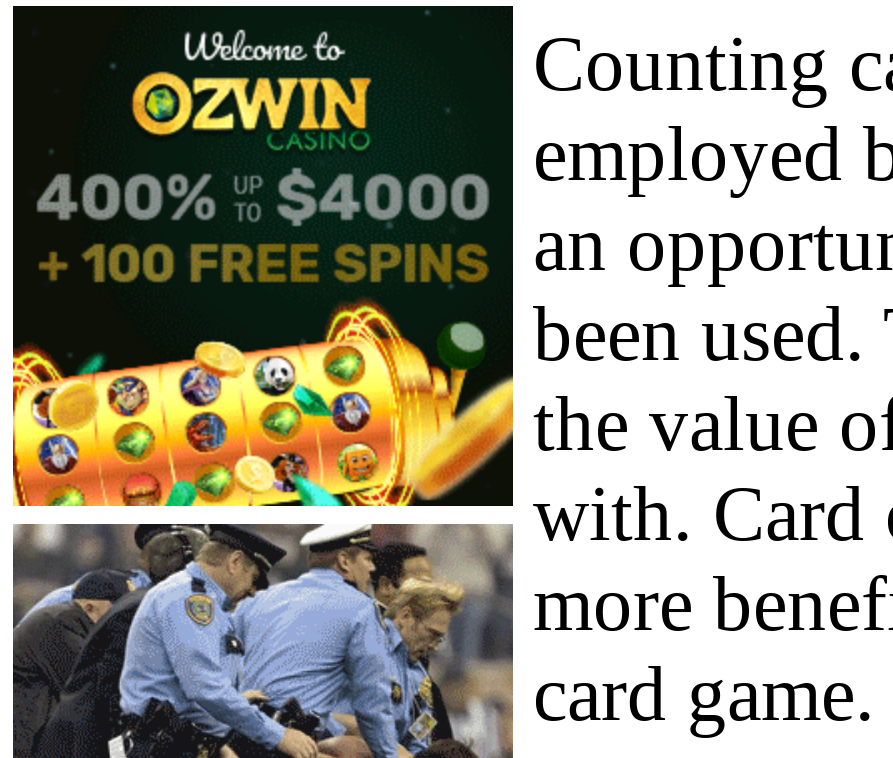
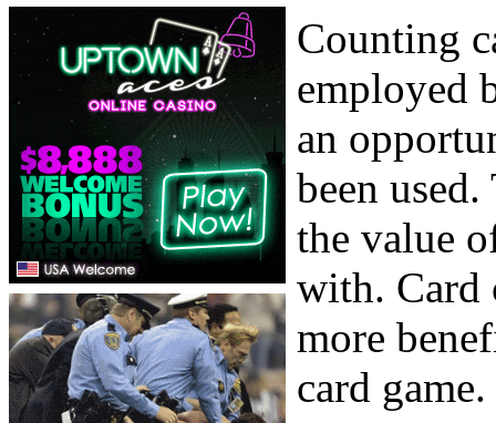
[11,12,515,508] [image] -> [8,9,287,285] [image]

